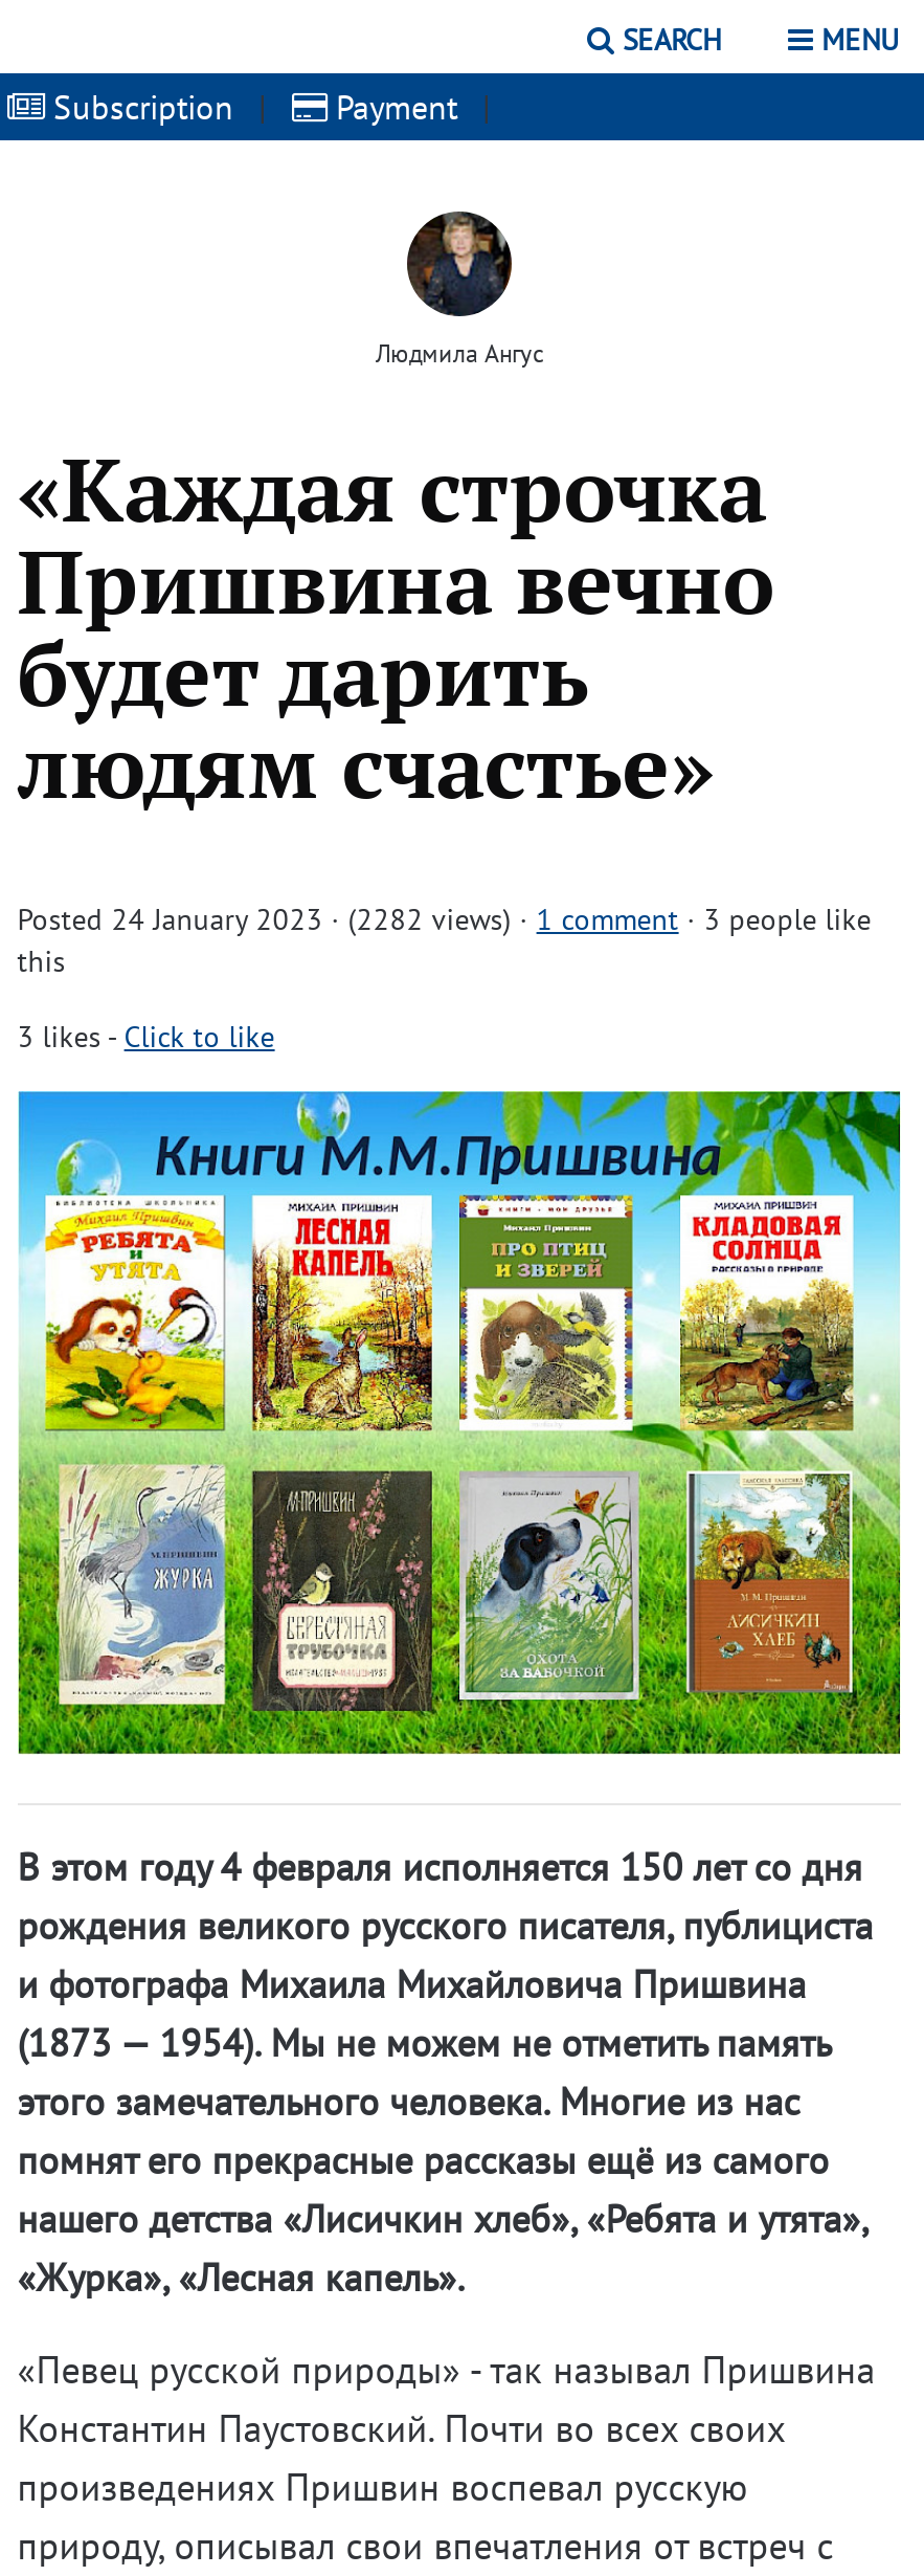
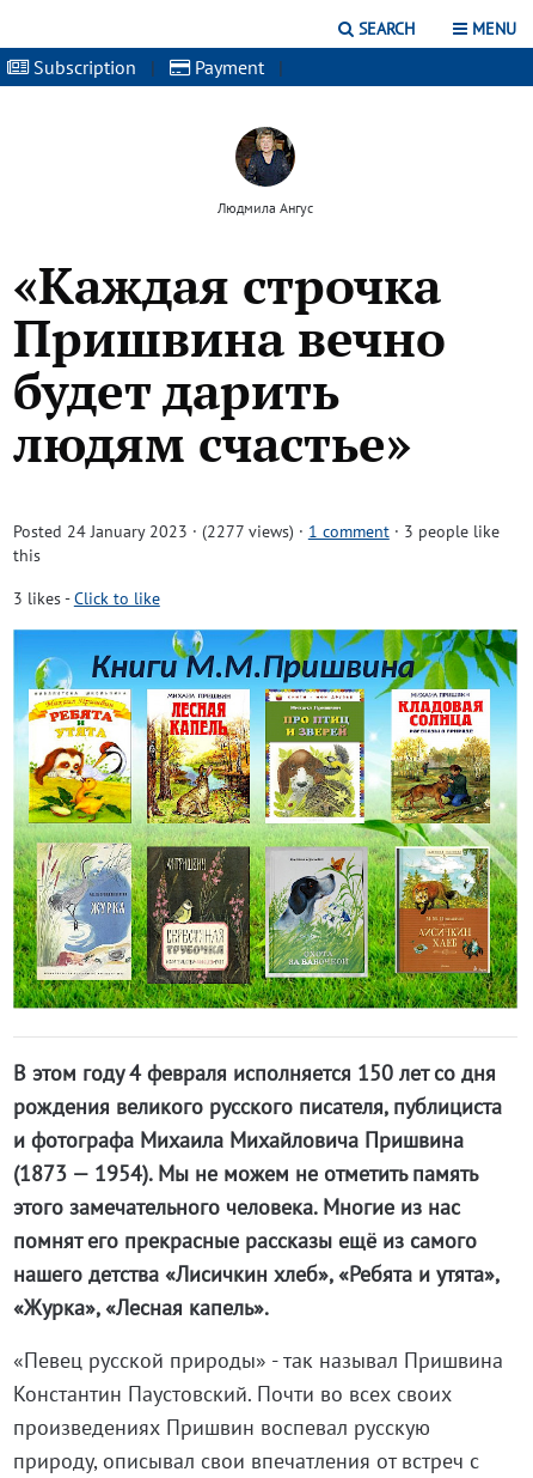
[17,901,871,938] Posted 24 January 2023 · (2282 views) · 1 comment · 3 people like -> [13,521,499,542] Posted 24 January 2023 · (2277 views) · 1 comment · 3 people like

